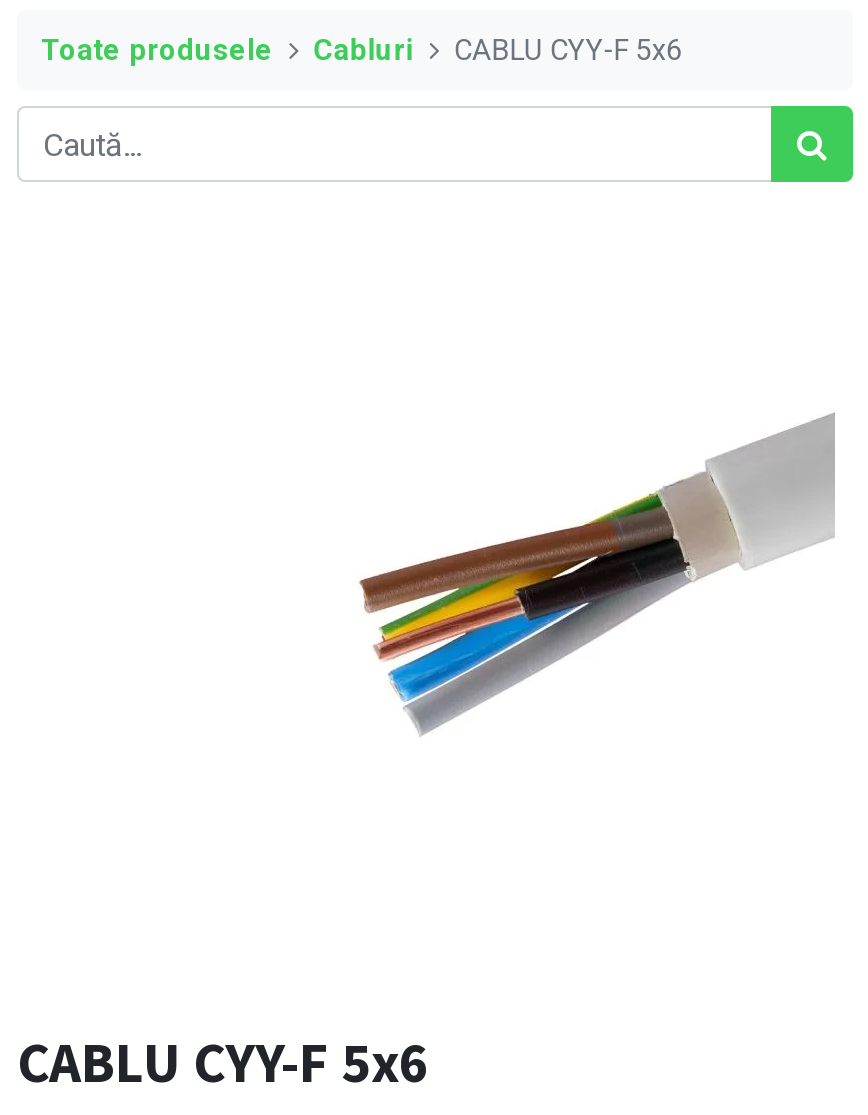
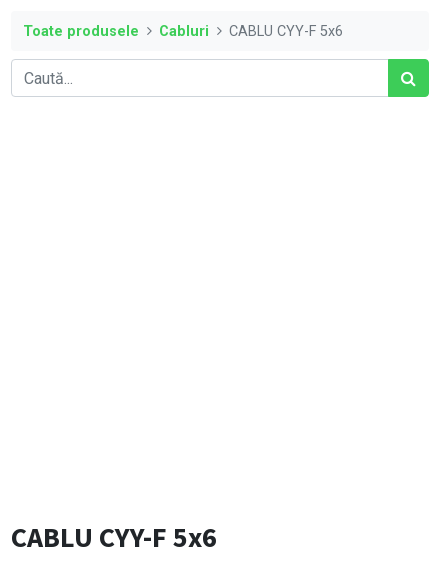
[359,412,835,736] [image] -> none

